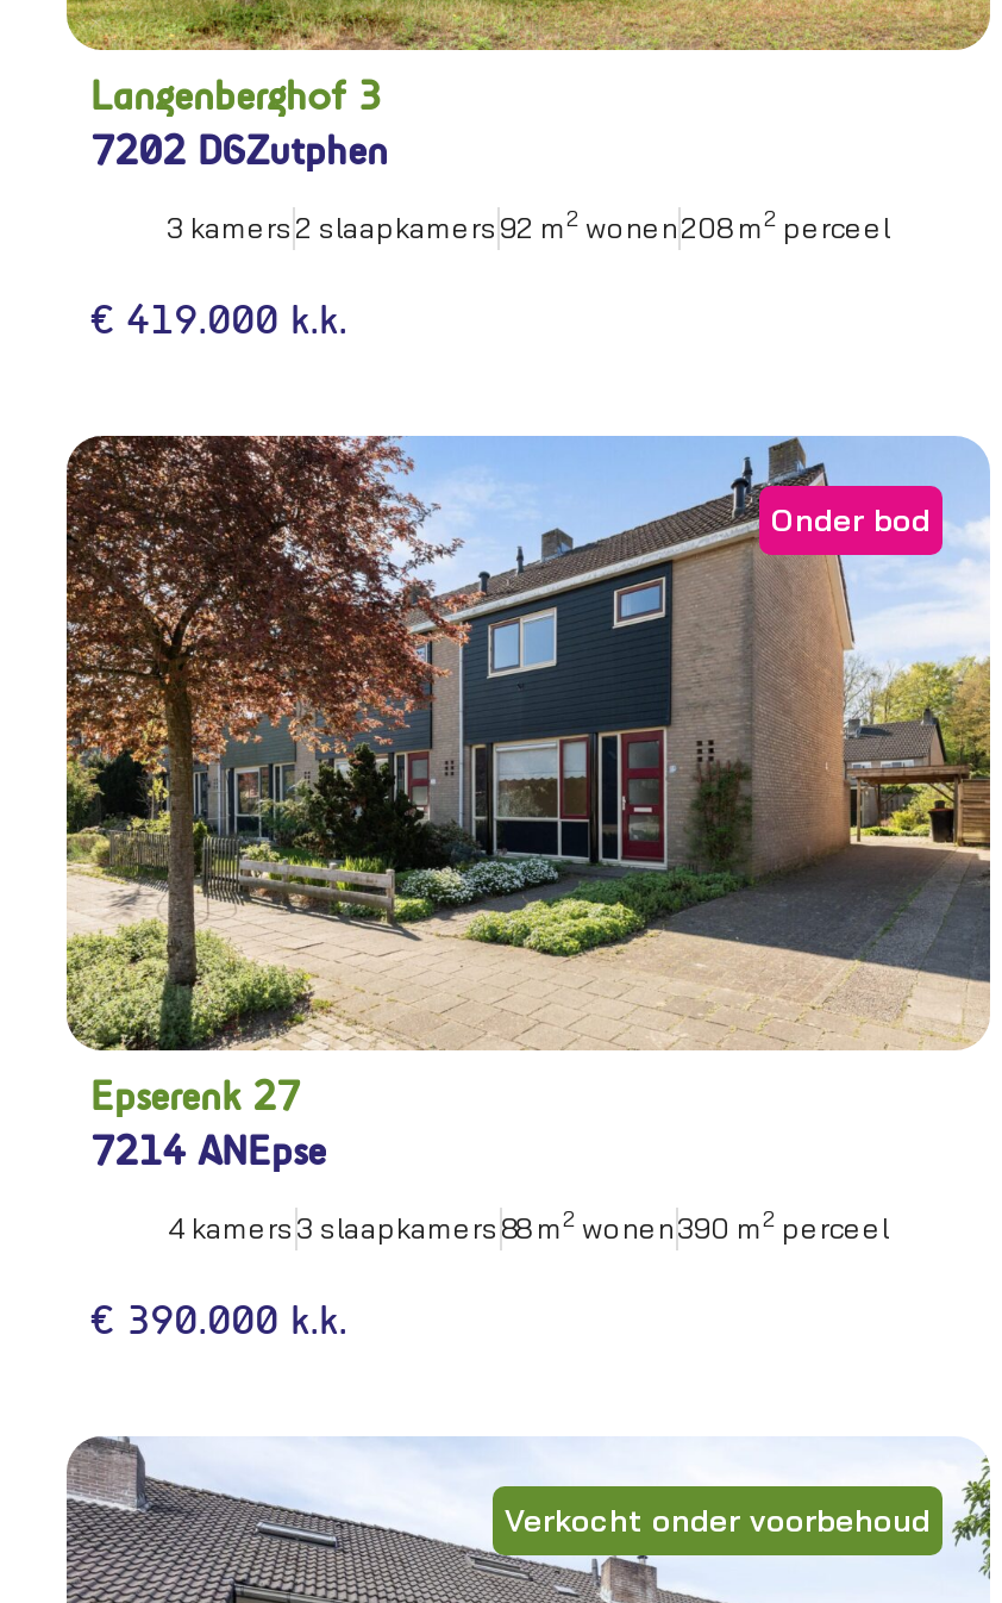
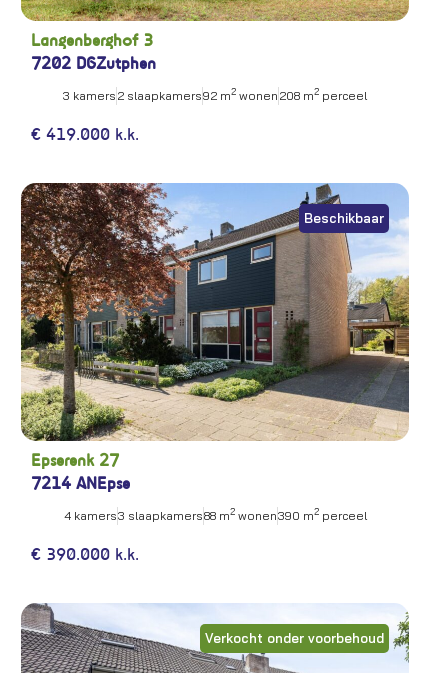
[771,499,931,538] Onder bod -> [304,210,384,226] Beschikbaar

